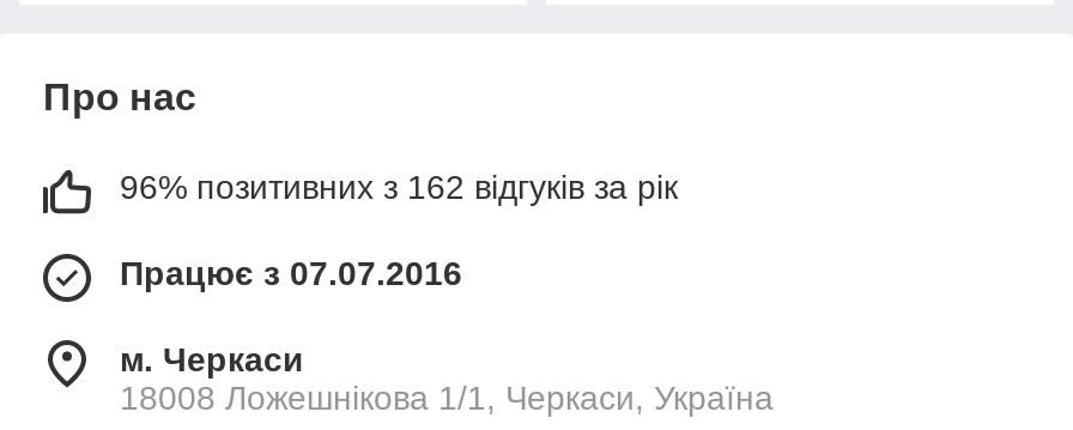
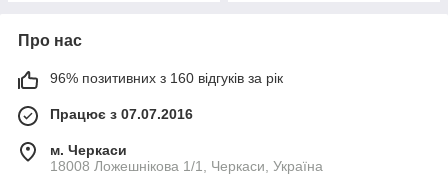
[120,167,678,206] 96% позитивних з 162 відгуків за рік -> [50,70,283,86] 96% позитивних з 160 відгуків за рік

